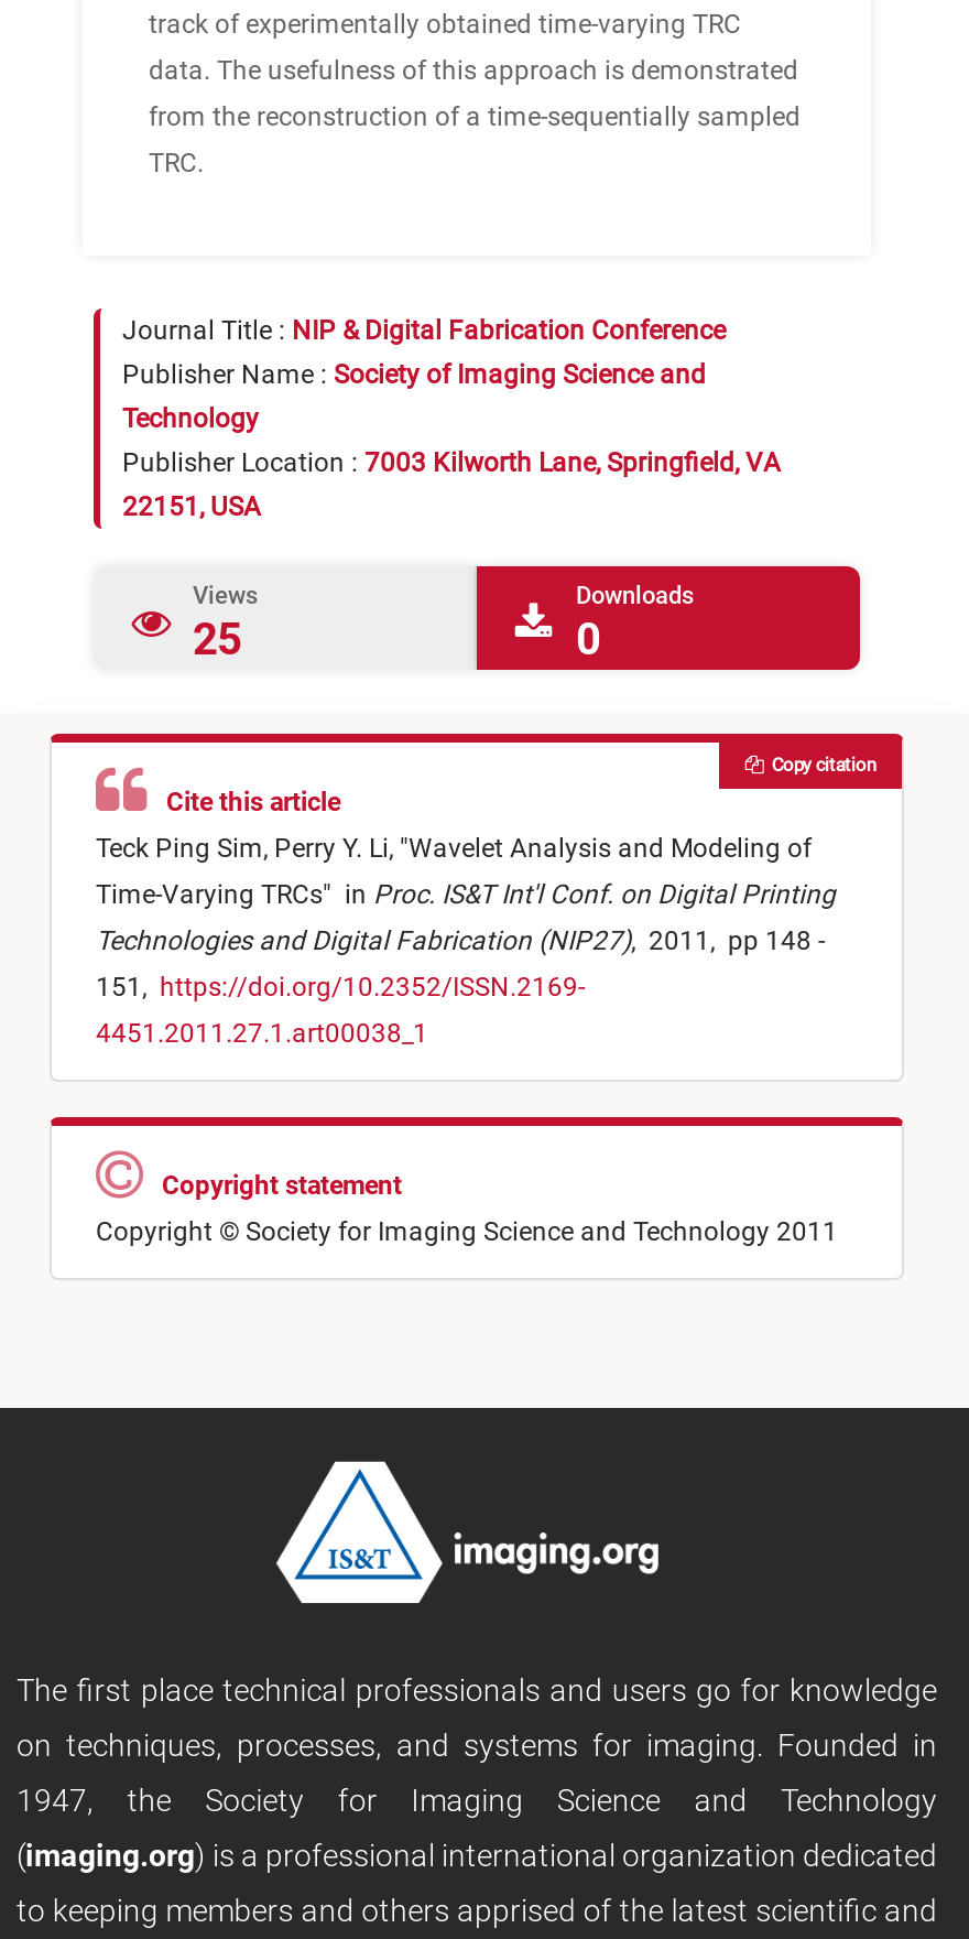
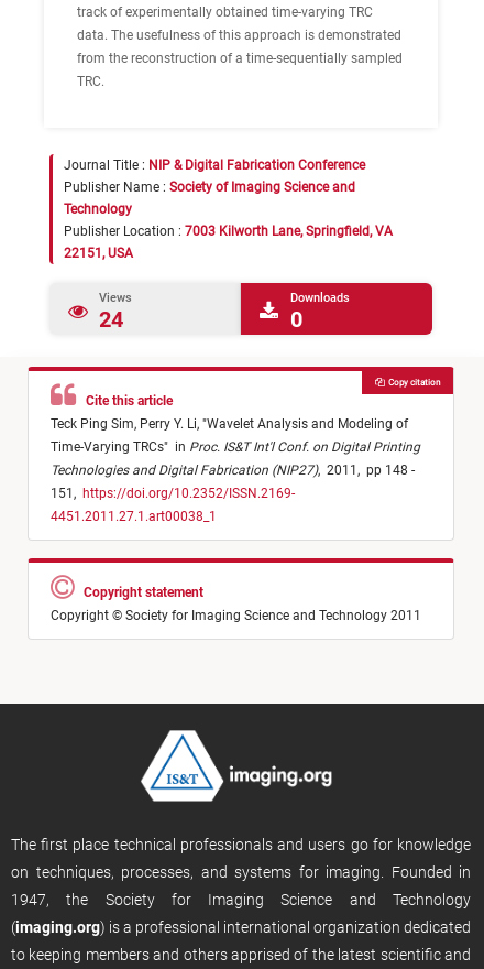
[193,613,241,665] 25 -> [99,306,123,333] 24

